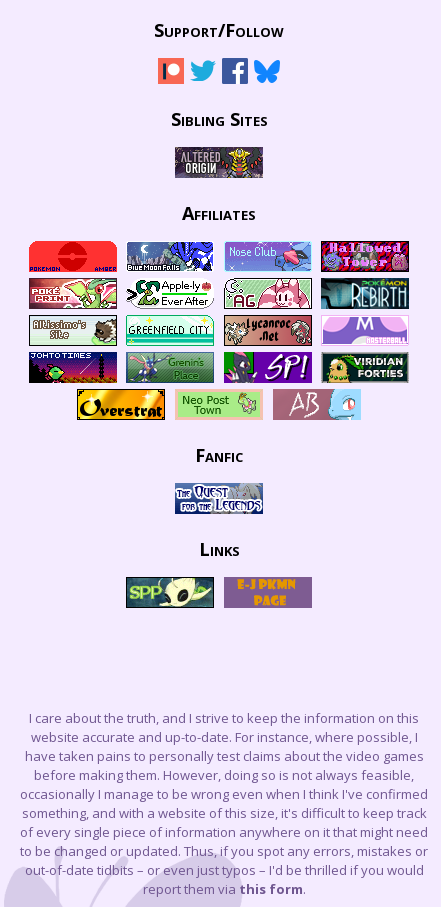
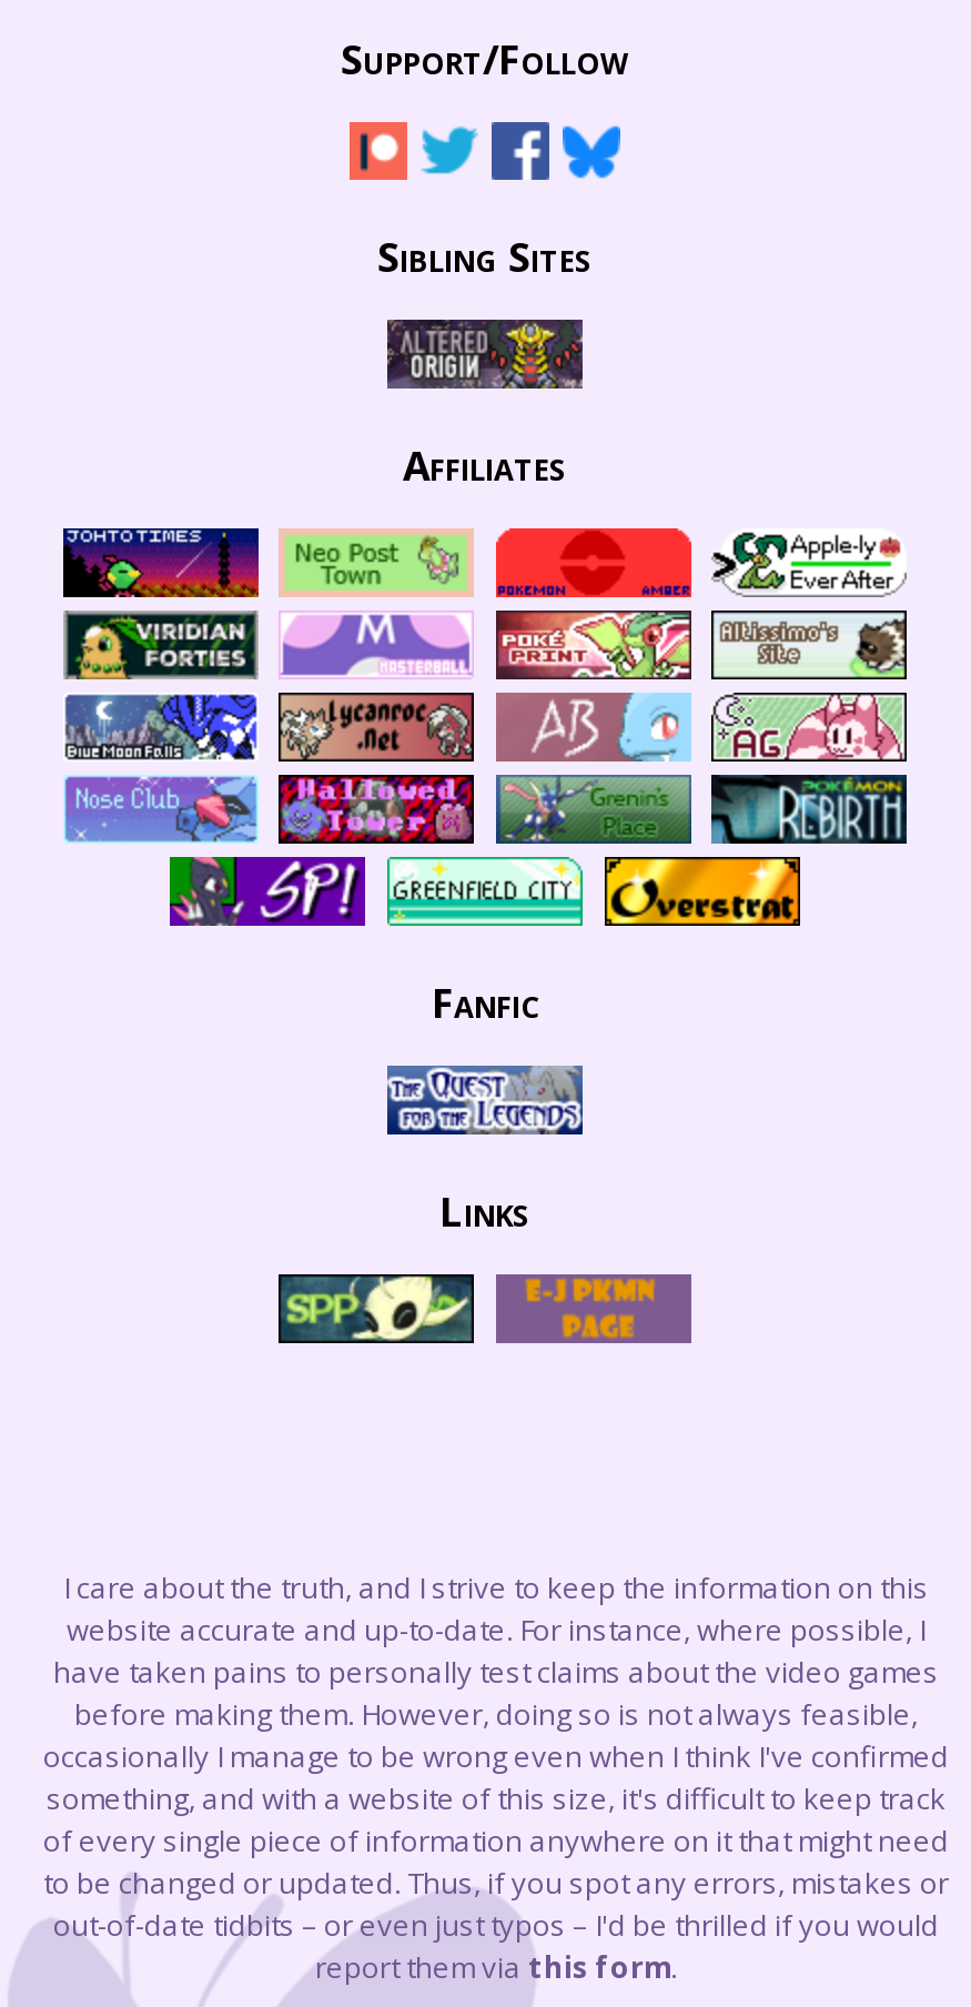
[28,240,410,421] [image] -> [61,526,909,928] [image]

